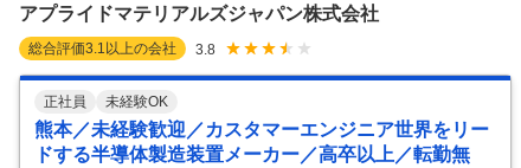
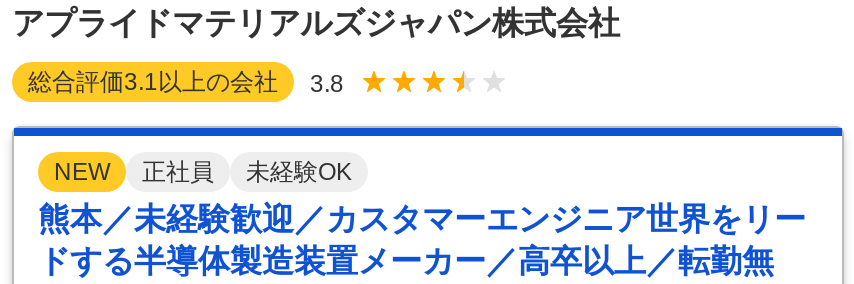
none -> [54,158,110,186] NEW

